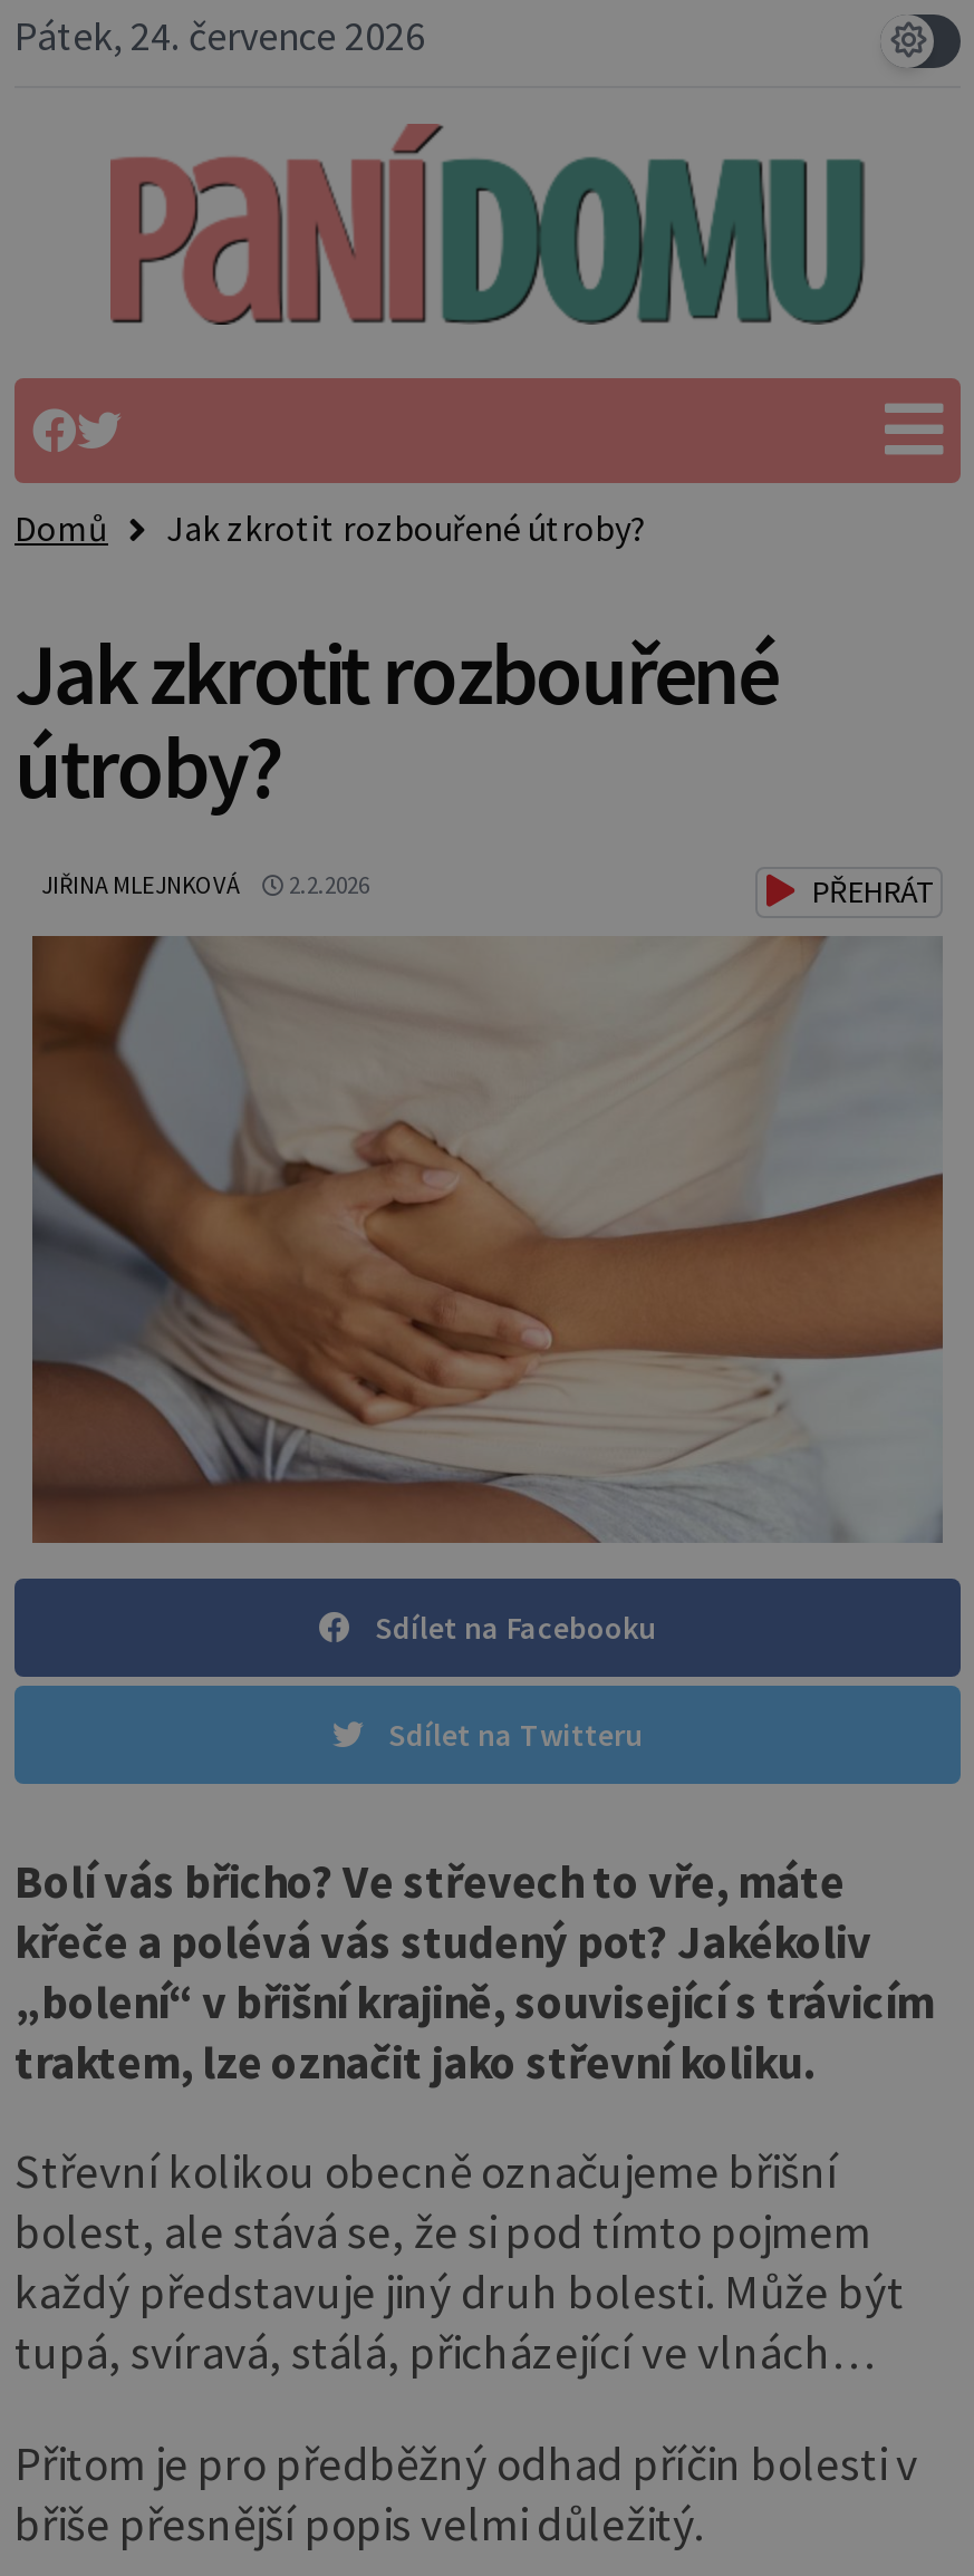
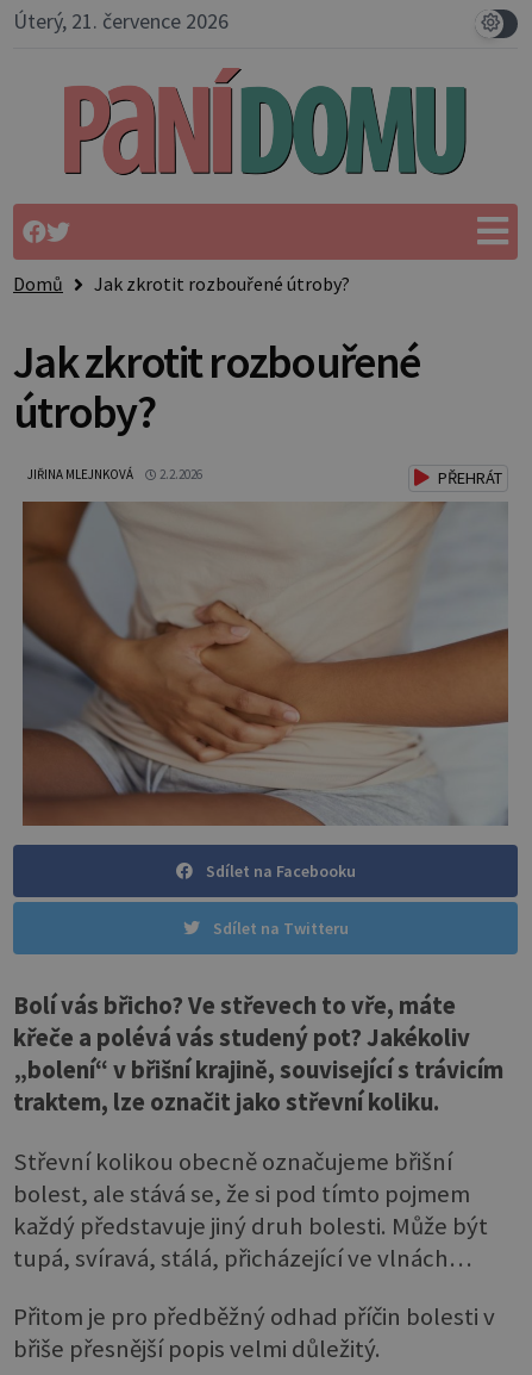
[15,10,425,61] Pátek, 24. července 2026 -> [13,7,229,35] Úterý, 21. července 2026

